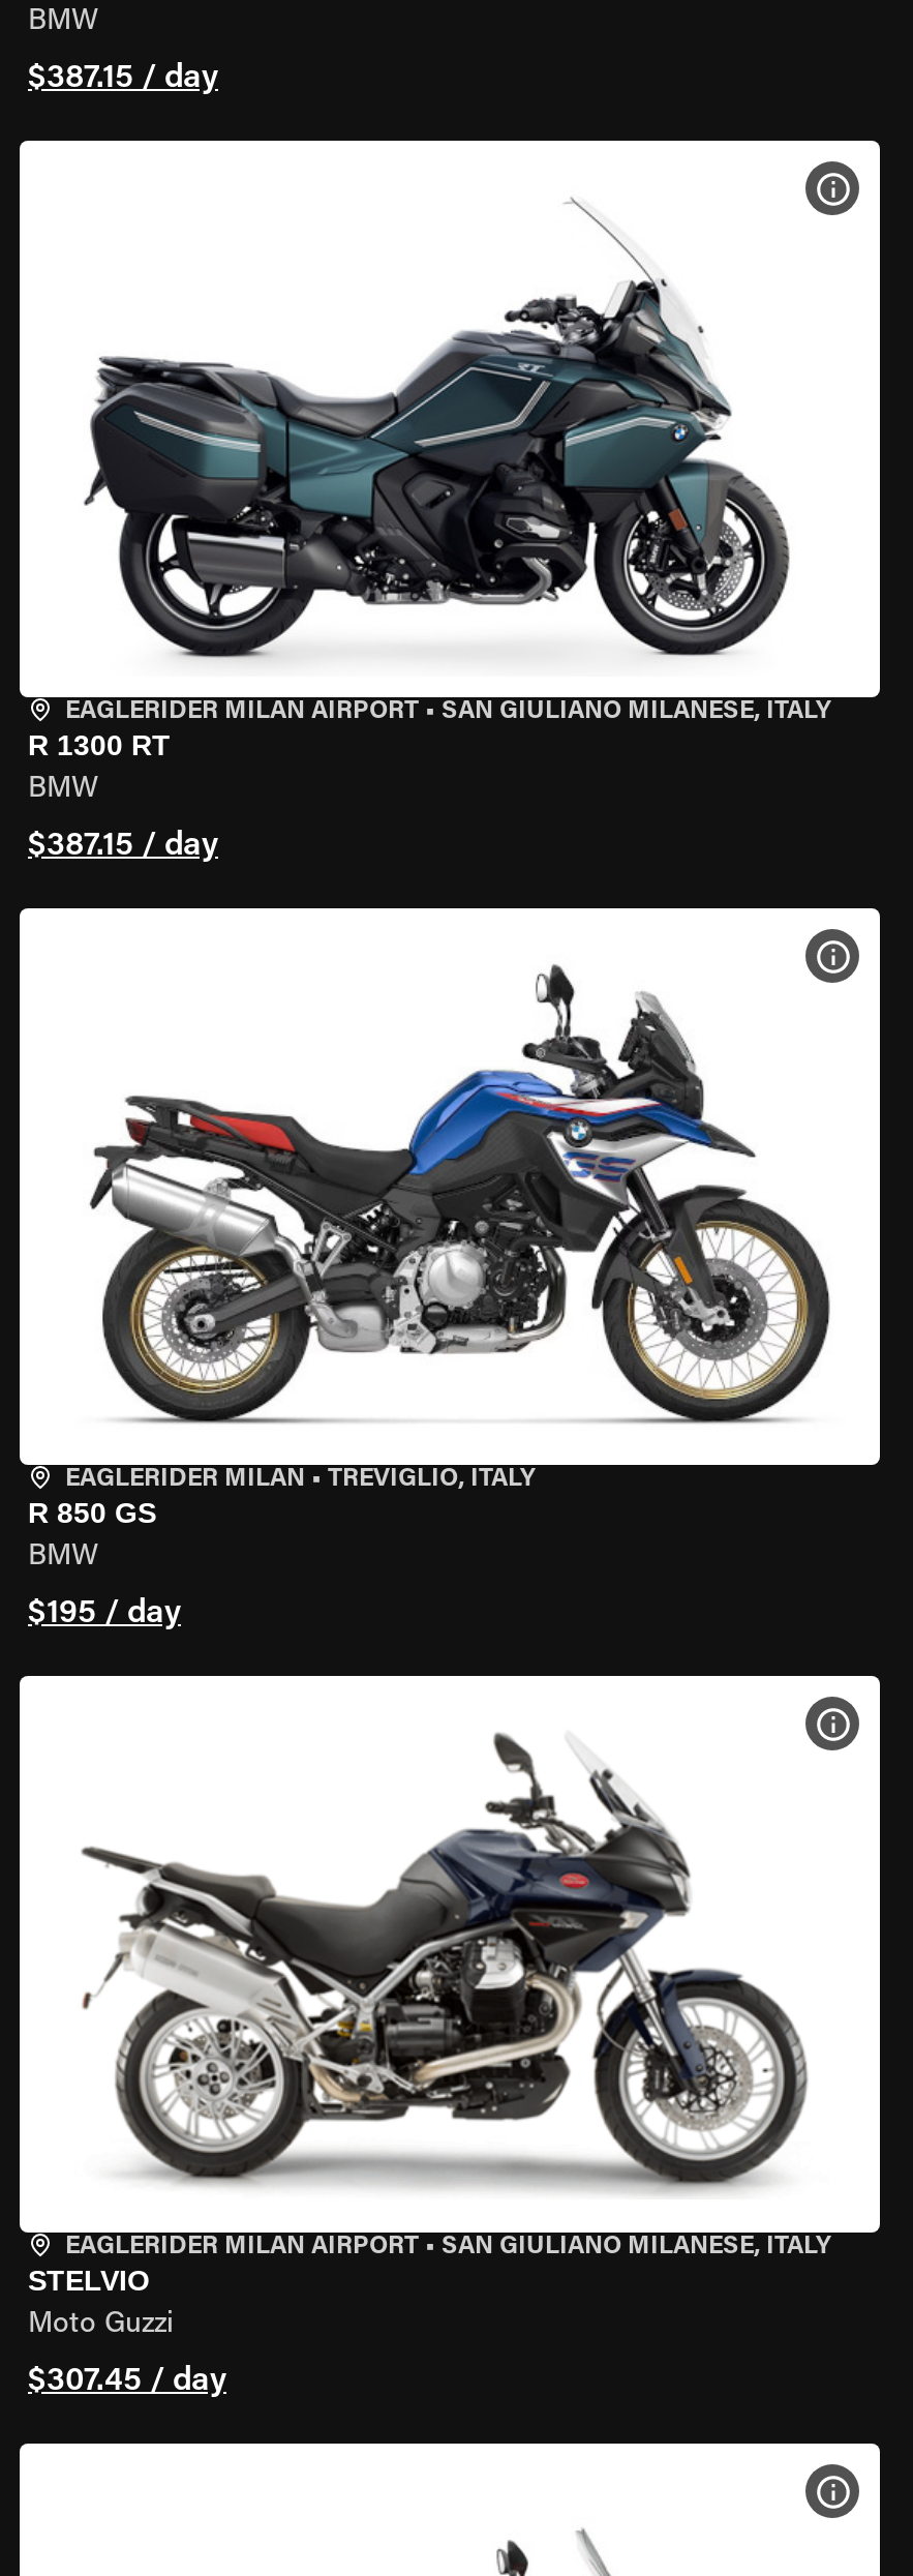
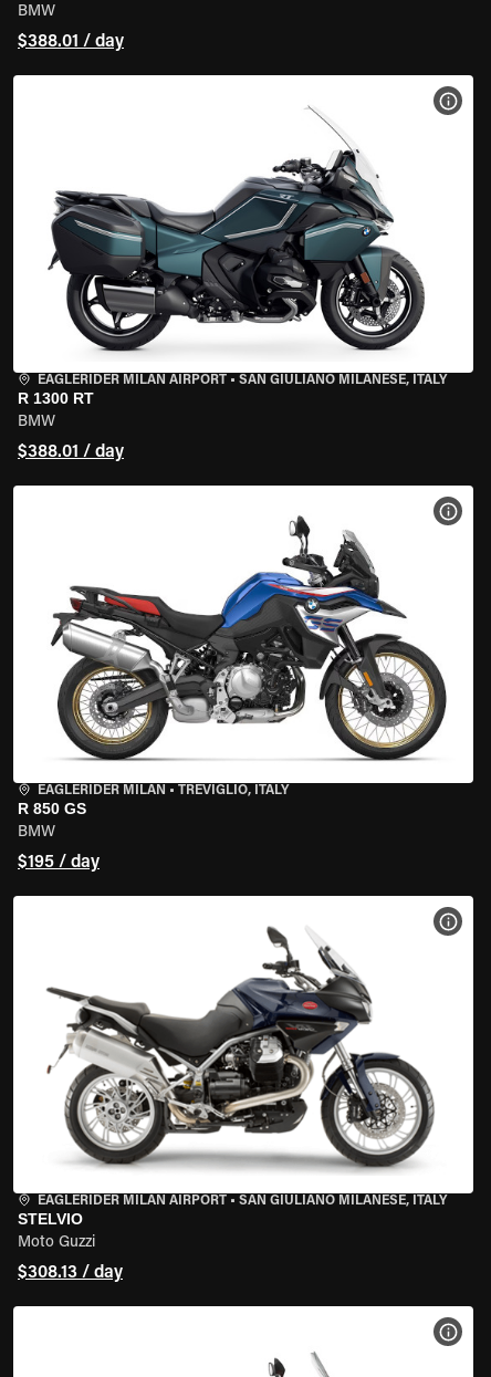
[28,62,218,95] $387.15 / day -> [18,33,124,51] $388.01 / day
[28,830,218,863] $387.15 / day -> [18,444,124,461] $388.01 / day
[28,2365,226,2398] $307.45 / day -> [18,1264,123,1282] $308.13 / day

